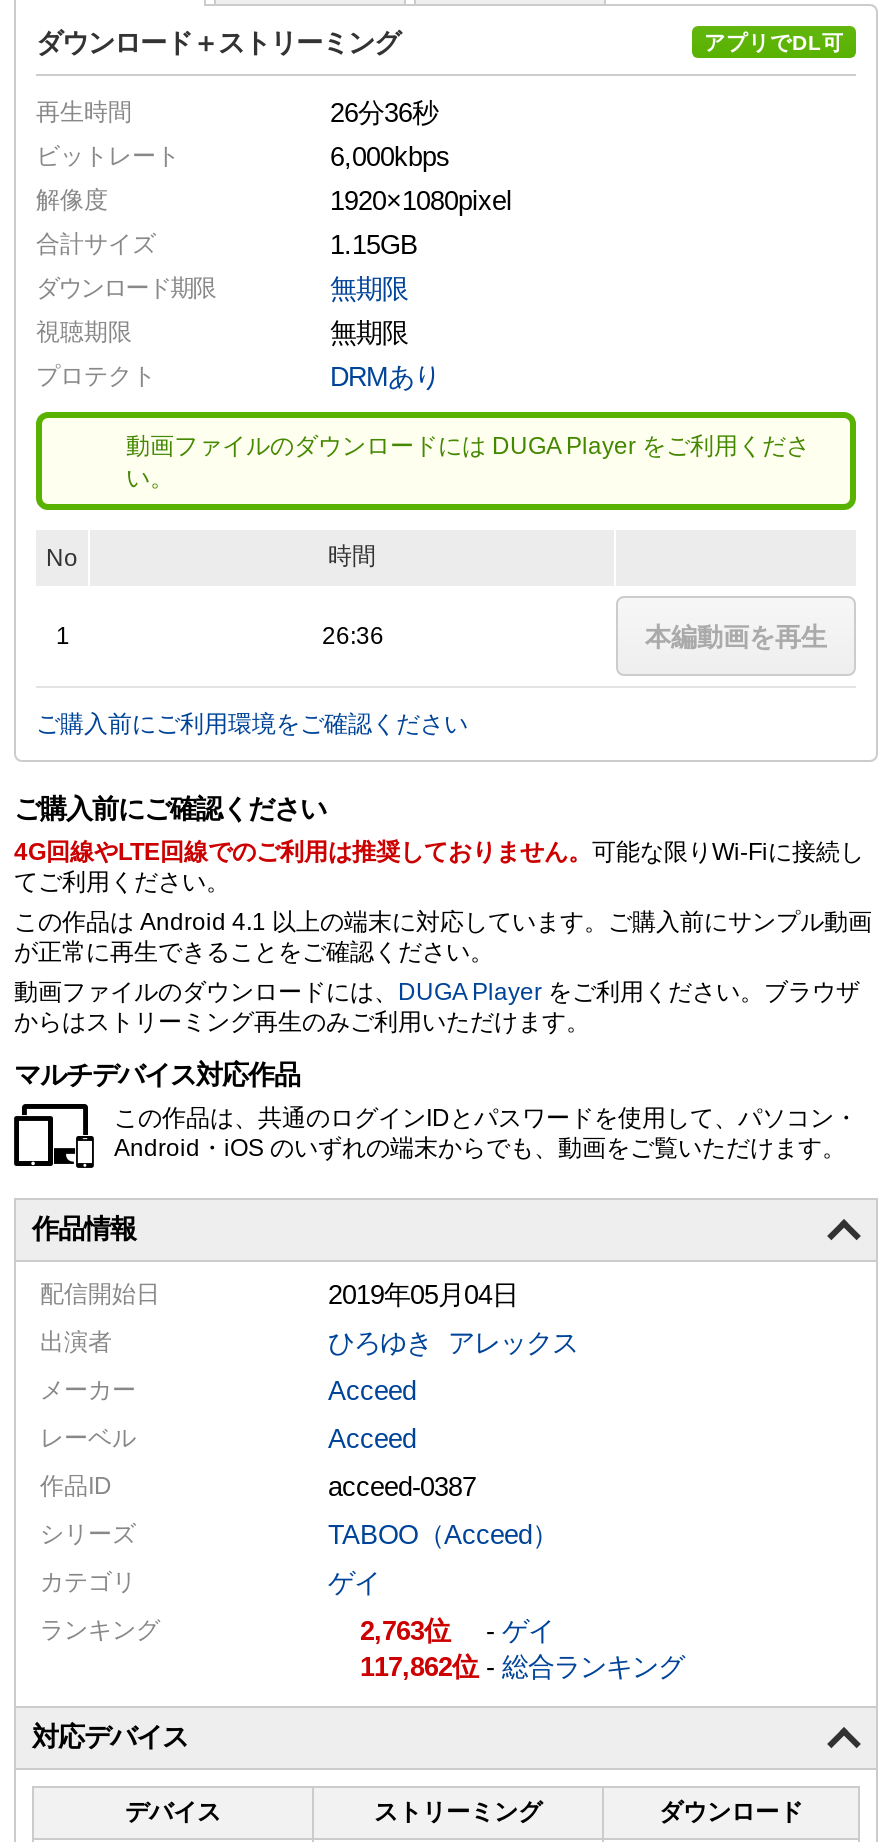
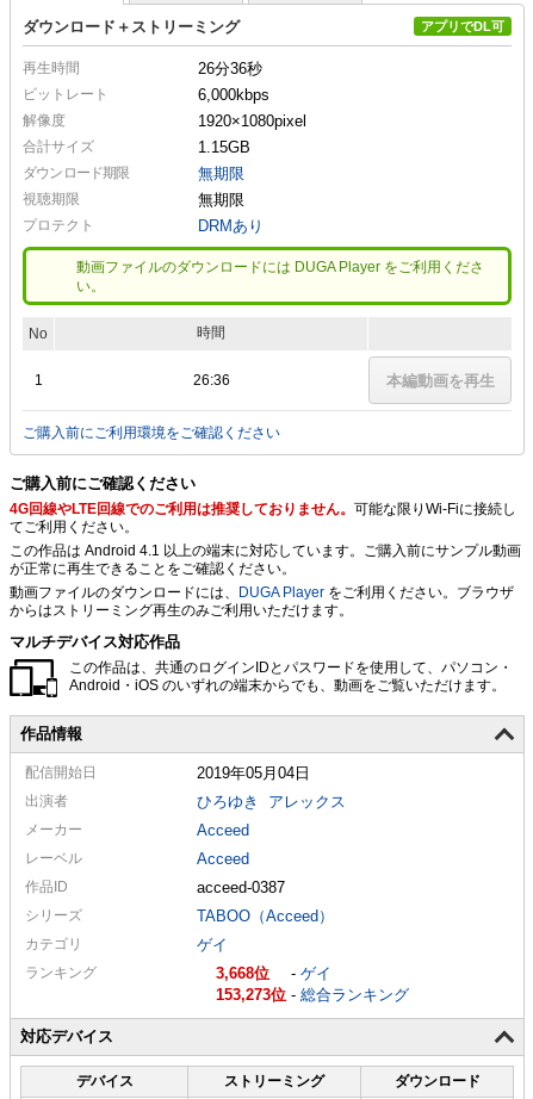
[360,1615,554,1645] 2,763 -ゲイ -> [216,964,331,982] 3,668 -ゲイ
[360,1651,684,1681] 117,862 -総合ランキング -> [216,985,409,1003] 153,273 -総合ランキング

